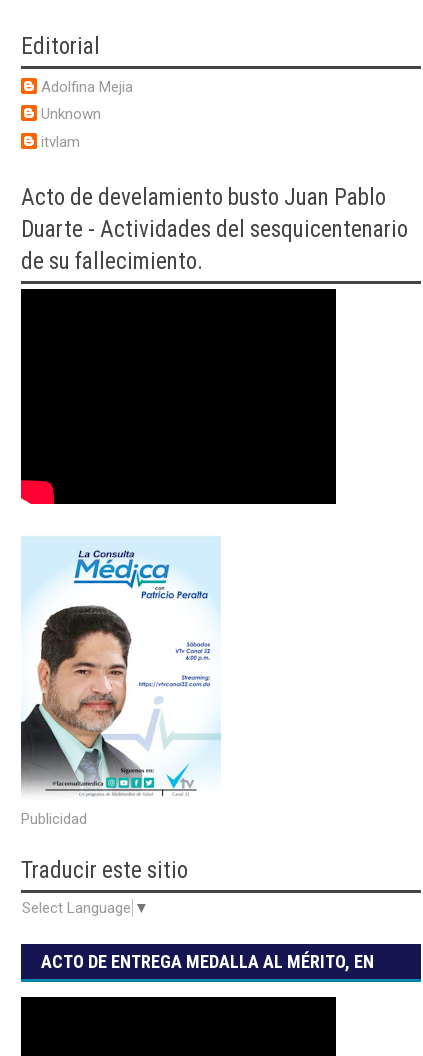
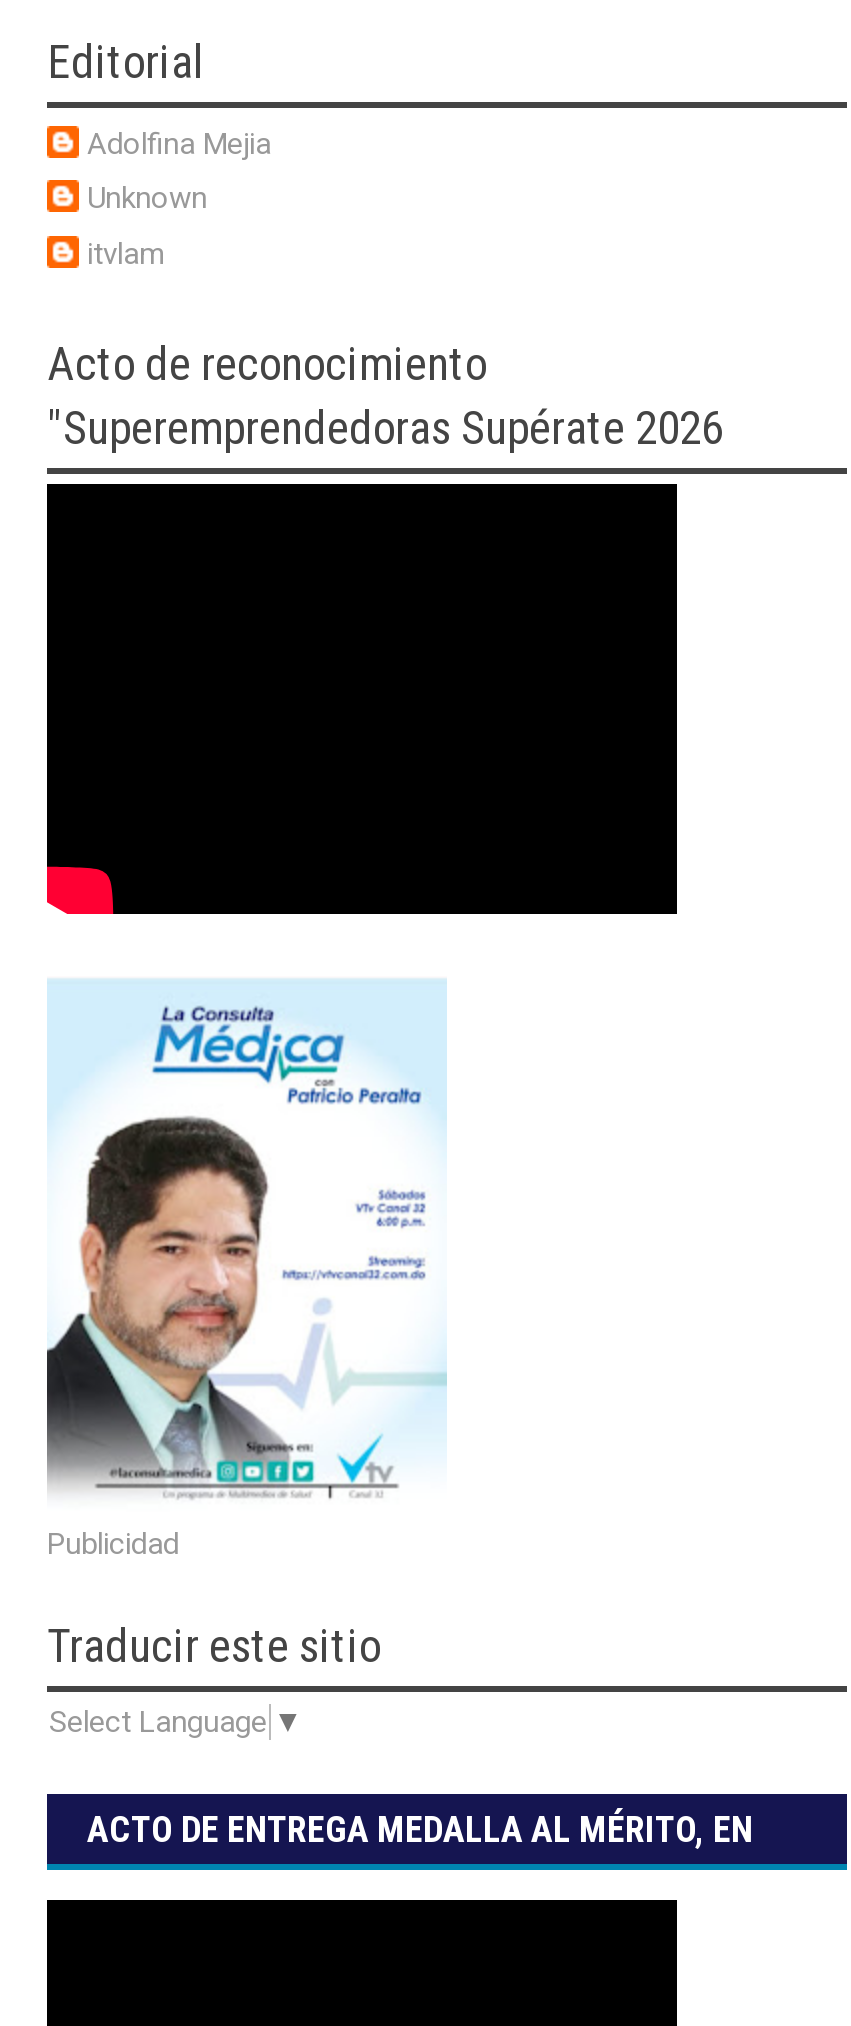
[21,183,408,274] Acto de develamiento busto Juan Pablo | Duarte - Actividades del sesquicentenario | de su fallecimiento. -> [47,337,723,455] Acto de reconocimiento | "Superemprendedoras Supérate 2026

